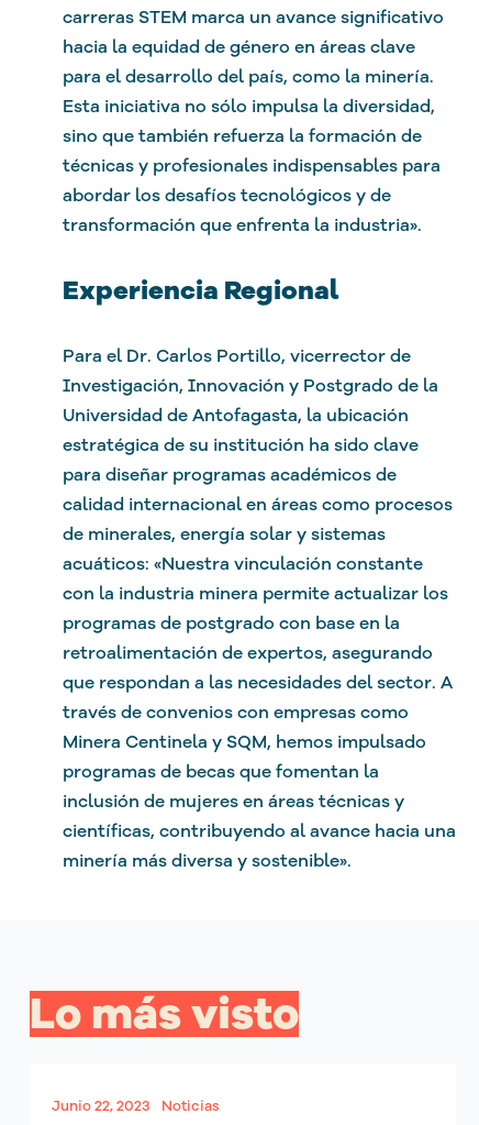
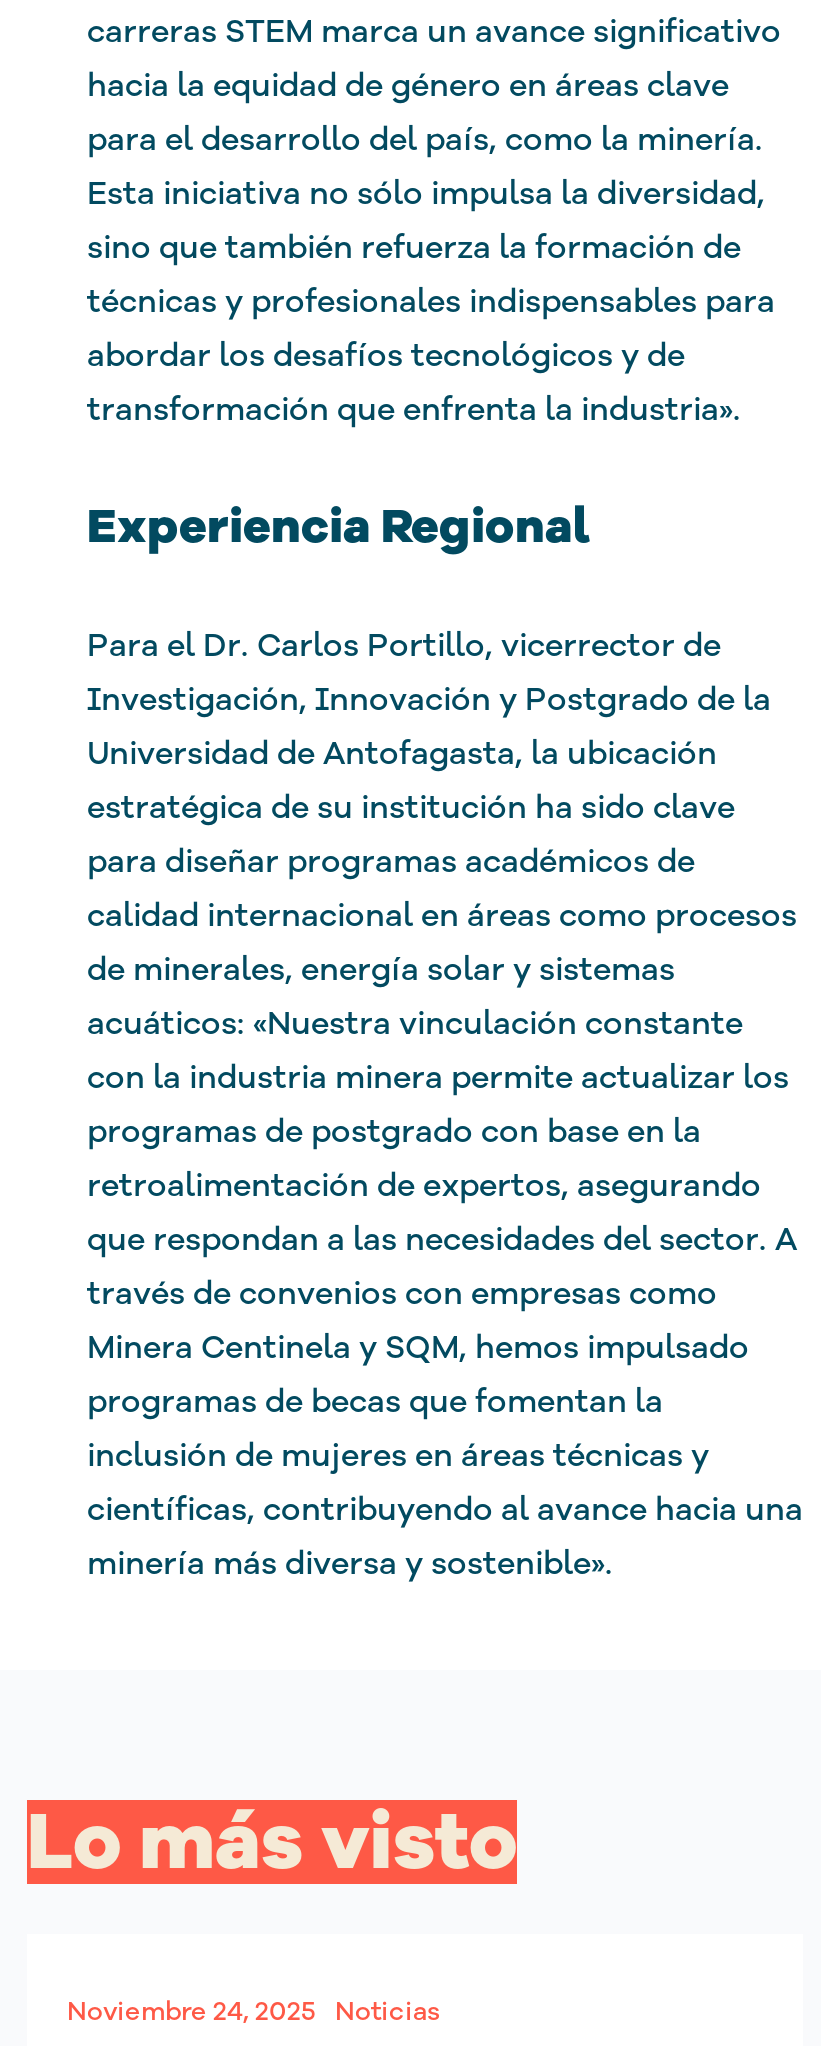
[52,1097,220,1114] Junio 22, 2023 Noticias -> [67,1994,441,2026] Noviembre 24, 2025 Noticias

